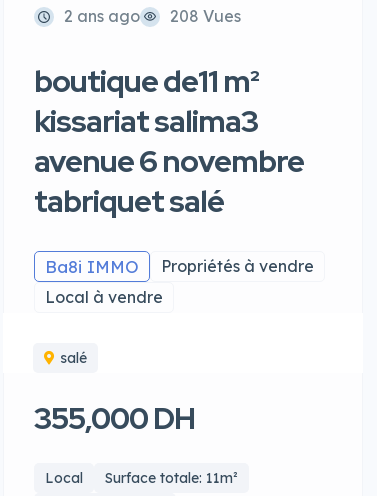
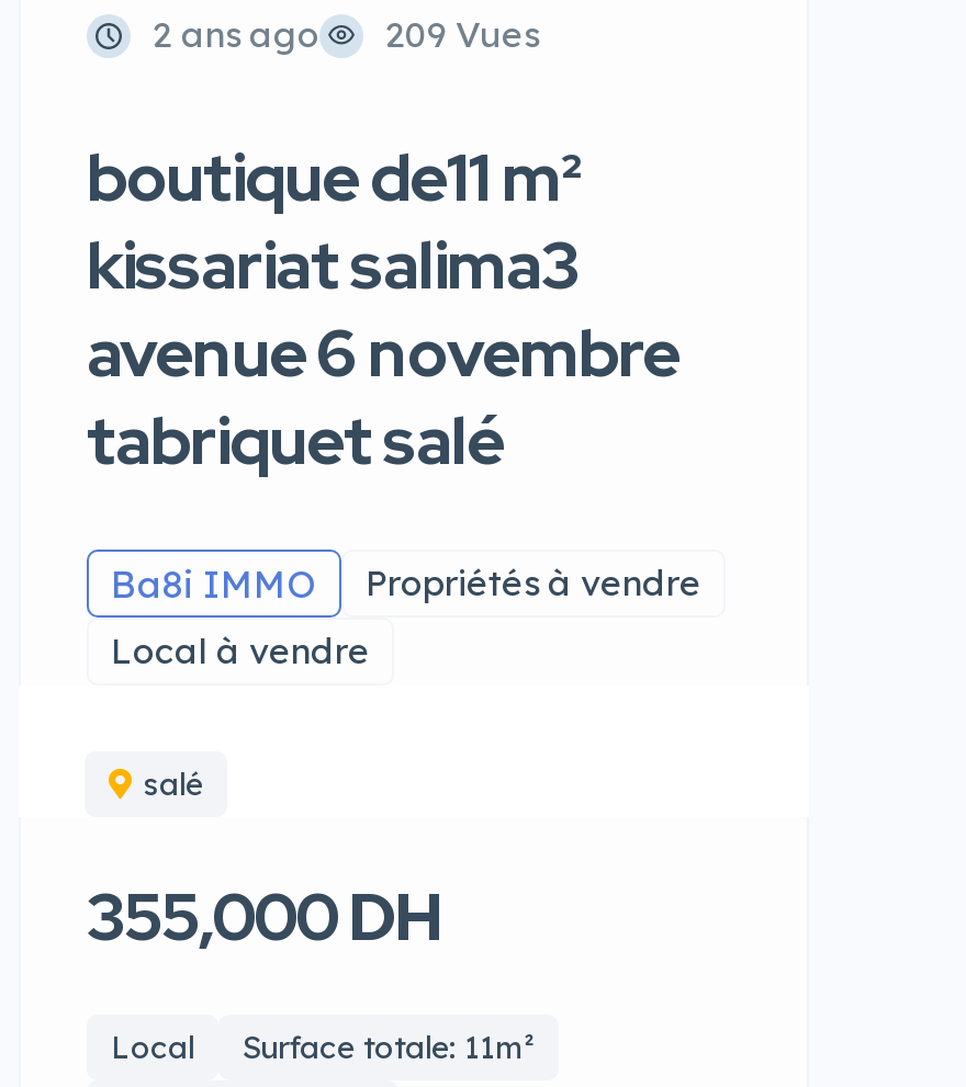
[64,6,241,26] 2 ans ago 208 Vues -> [153,12,539,56] 2 ans ago 209 Vues

